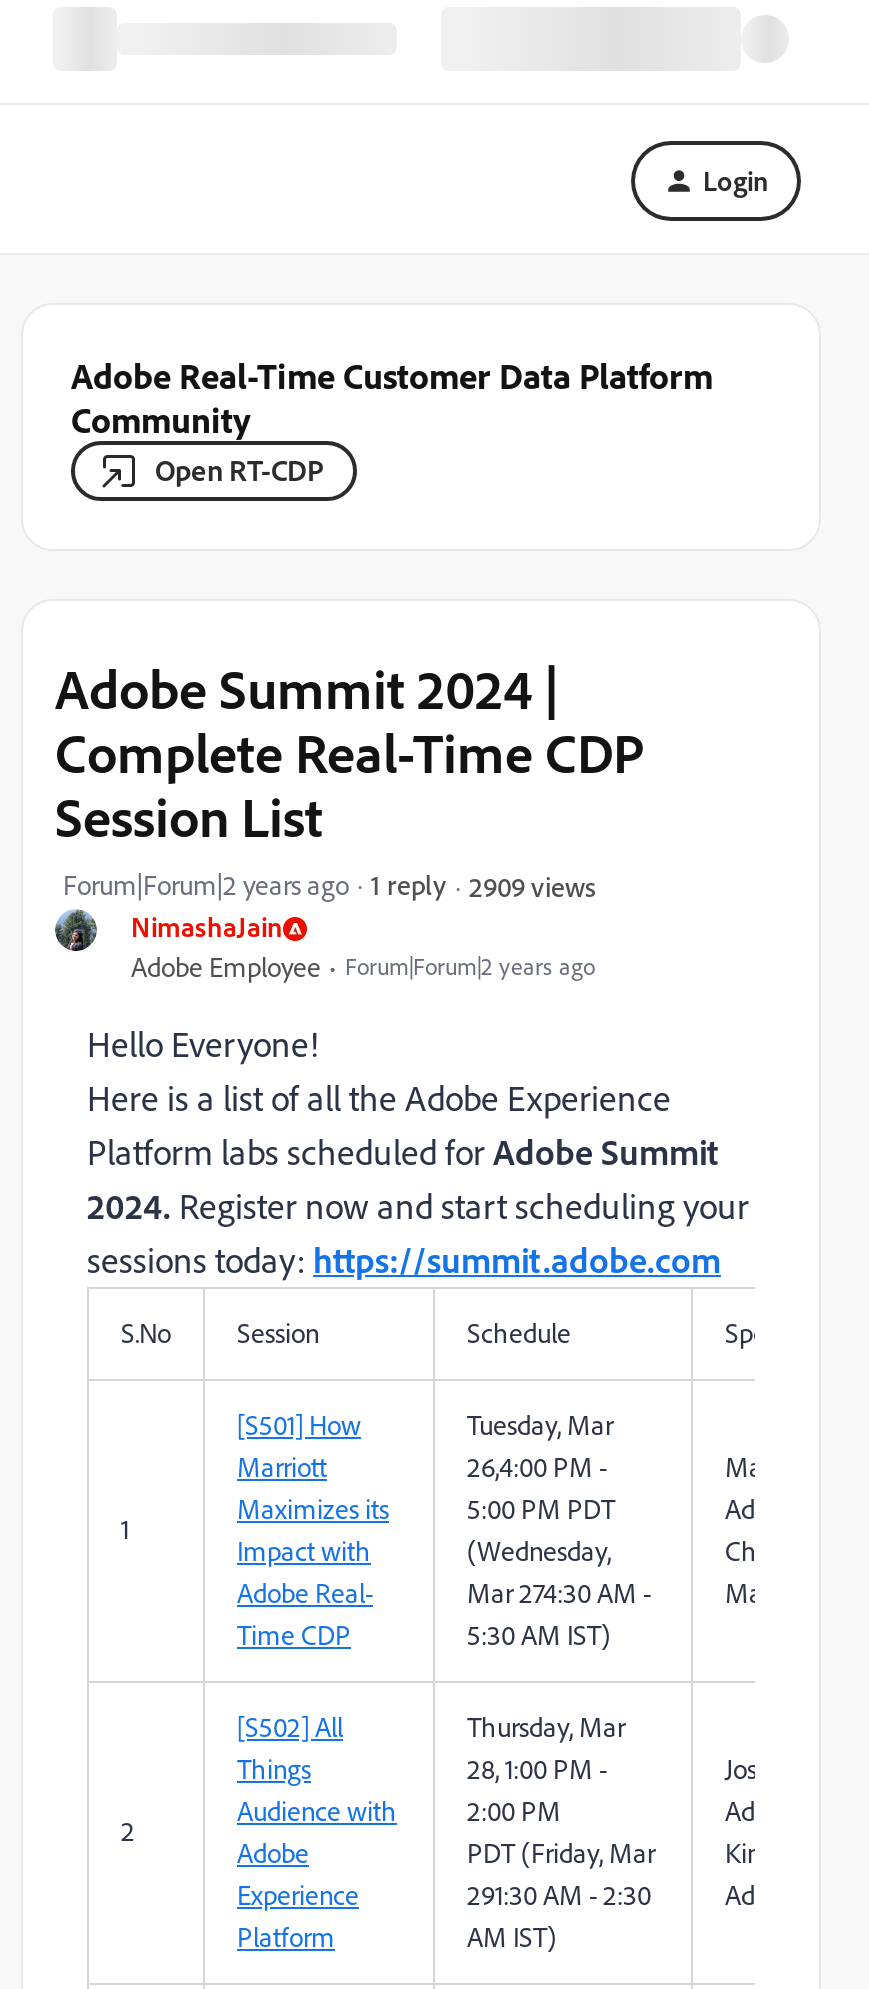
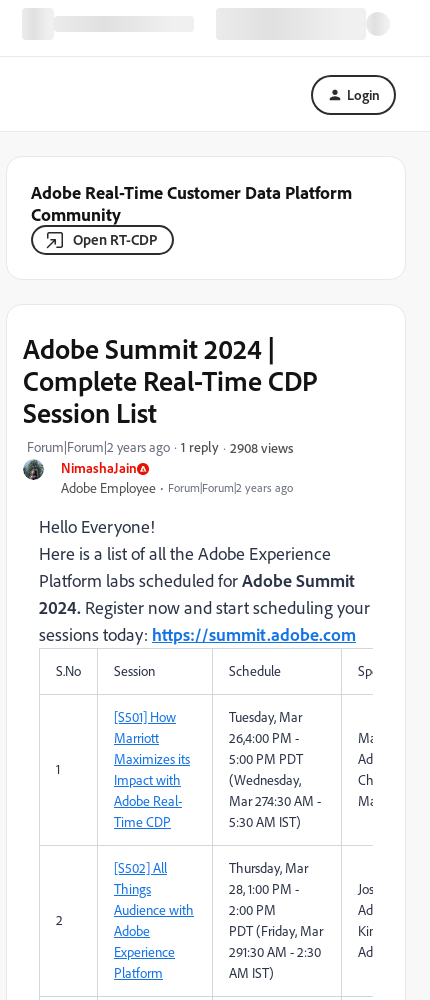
[469,868,595,902] 2909 views -> [230,438,293,455] 2908 views

